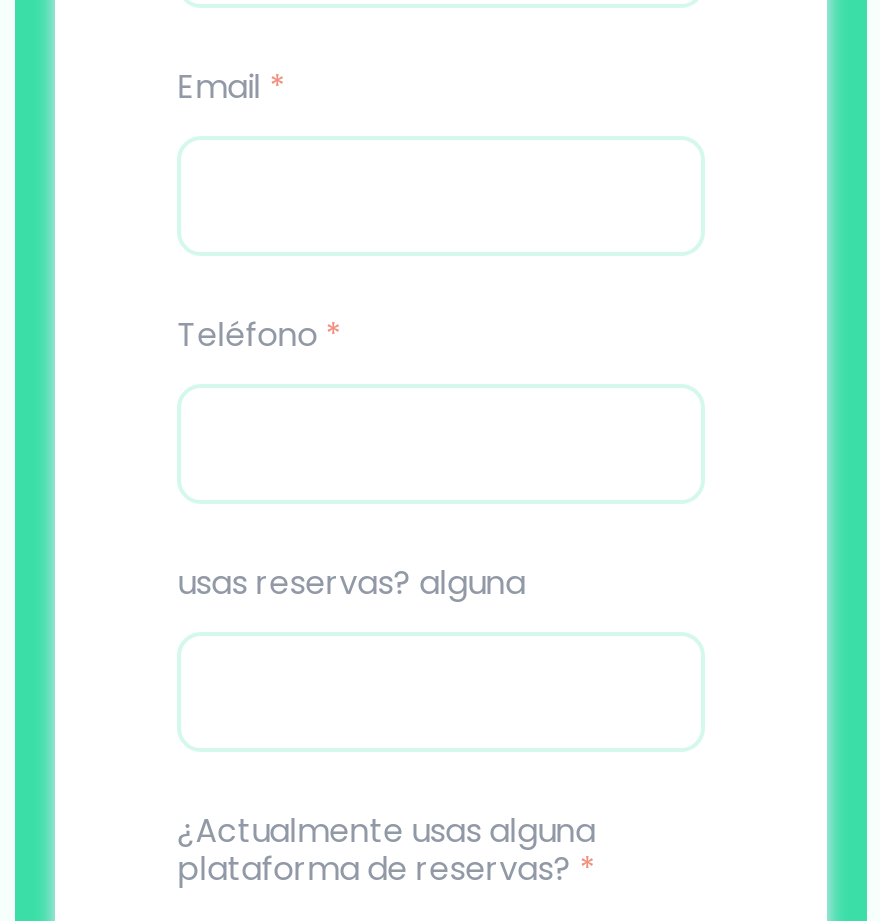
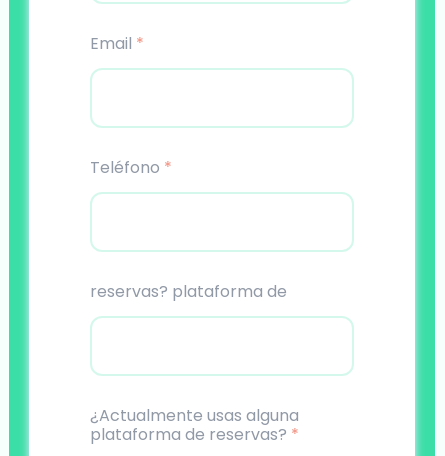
[177,560,525,606] usas reservas? alguna -> [90,280,287,303] reservas? plataforma de

